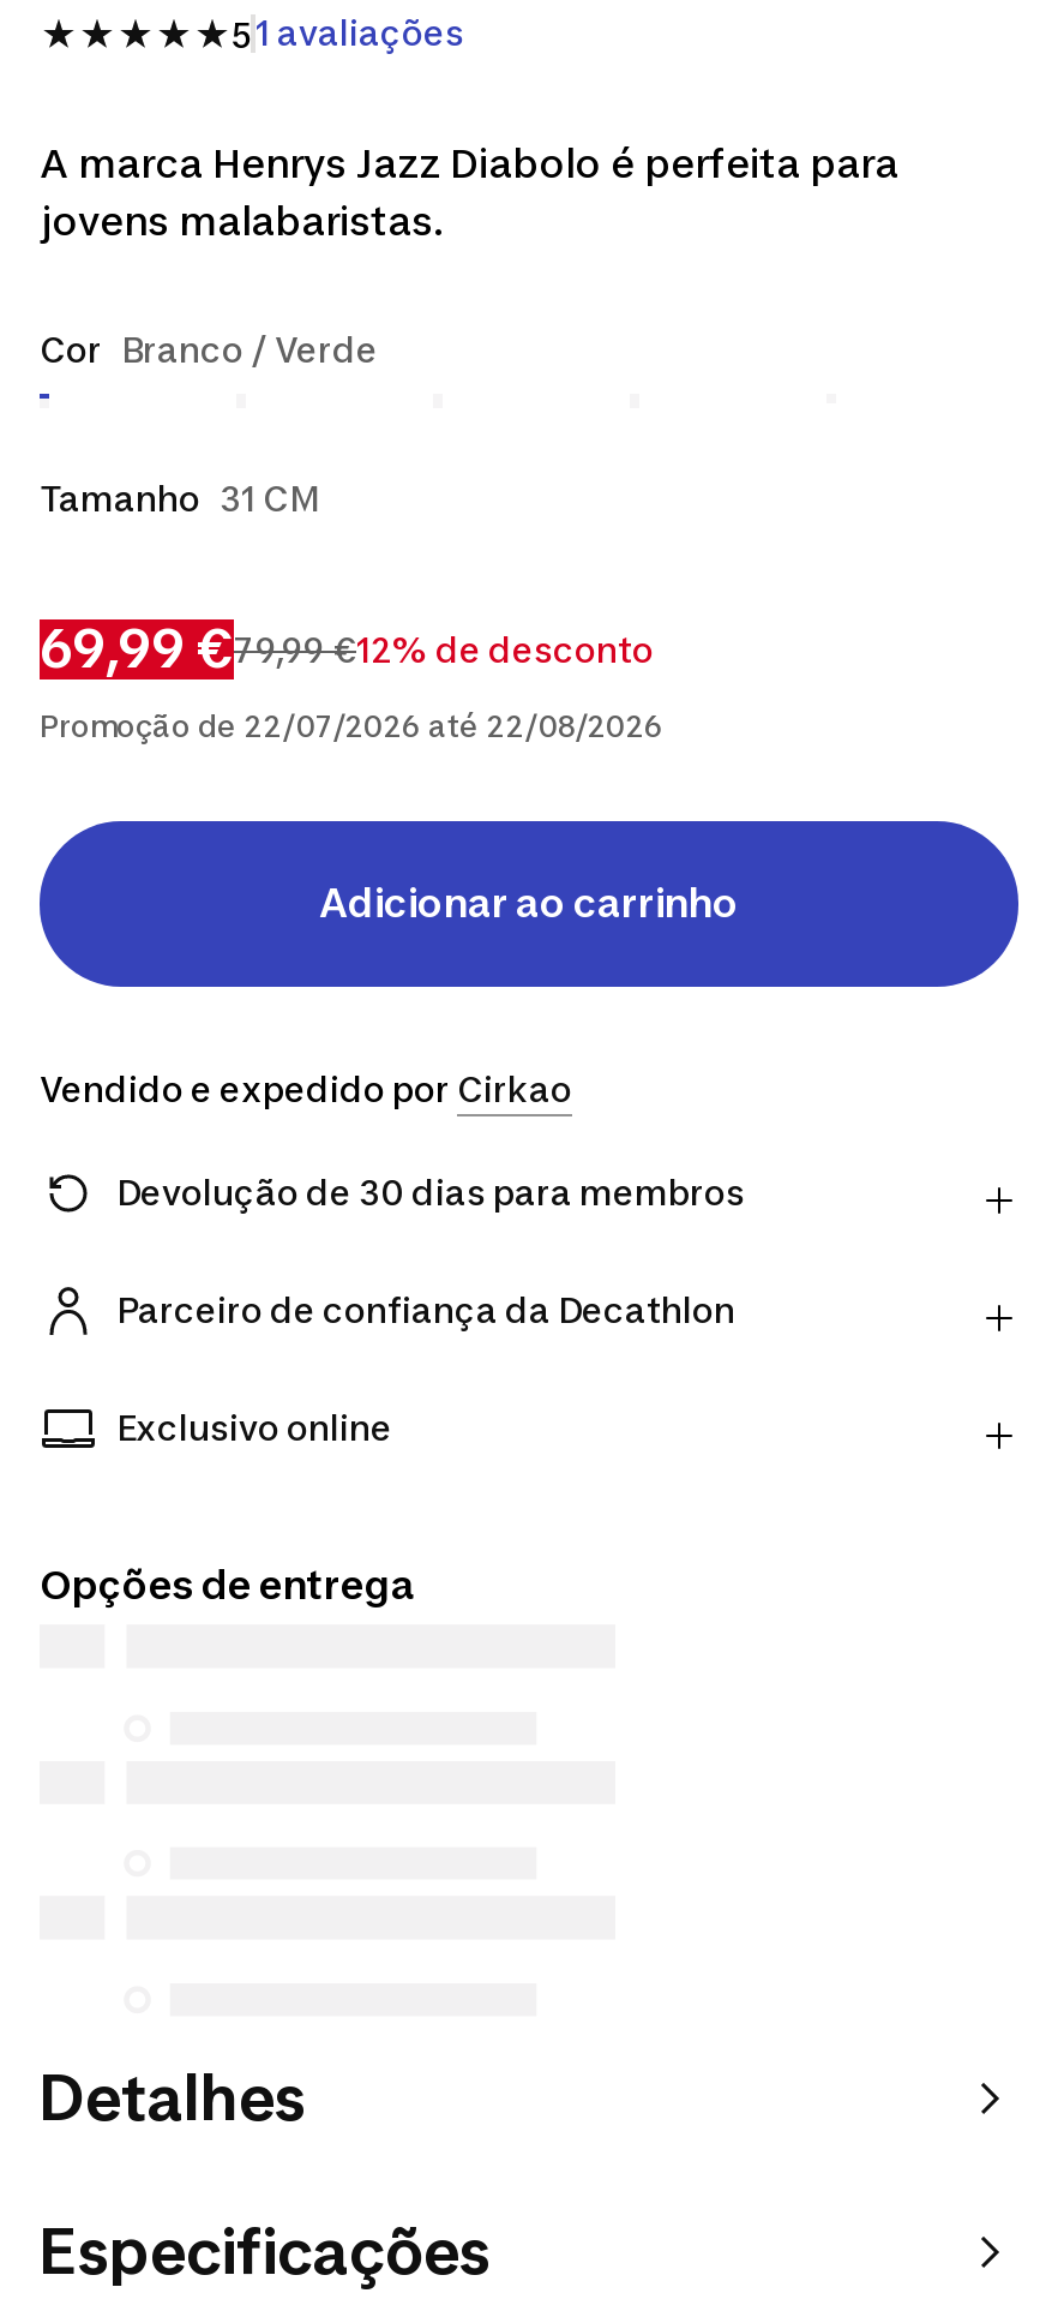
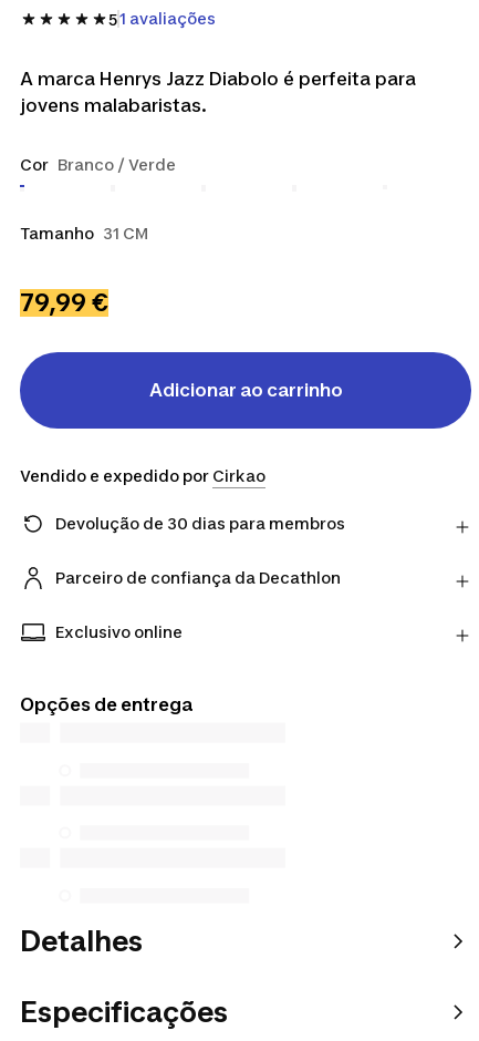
[40,617,663,744] 69,99 €79,99 €12% de desconto | Promoção de 22/07/2026 até 22/08/2026 -> [20,288,108,317] 79,99 €

